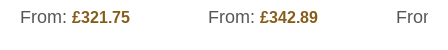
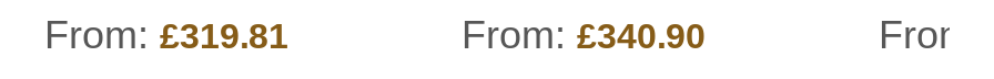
[20,7,130,27] From: £321.75 -> [44,13,288,57] From: £319.81
[208,7,318,27] From: £342.89 -> [461,13,706,57] From: £340.90

